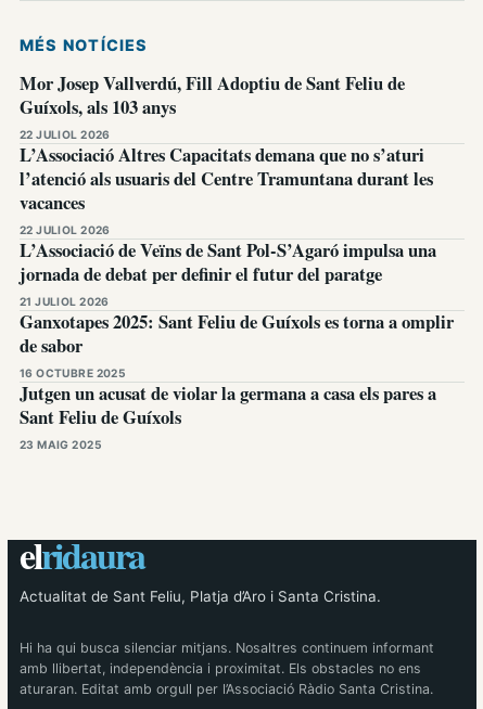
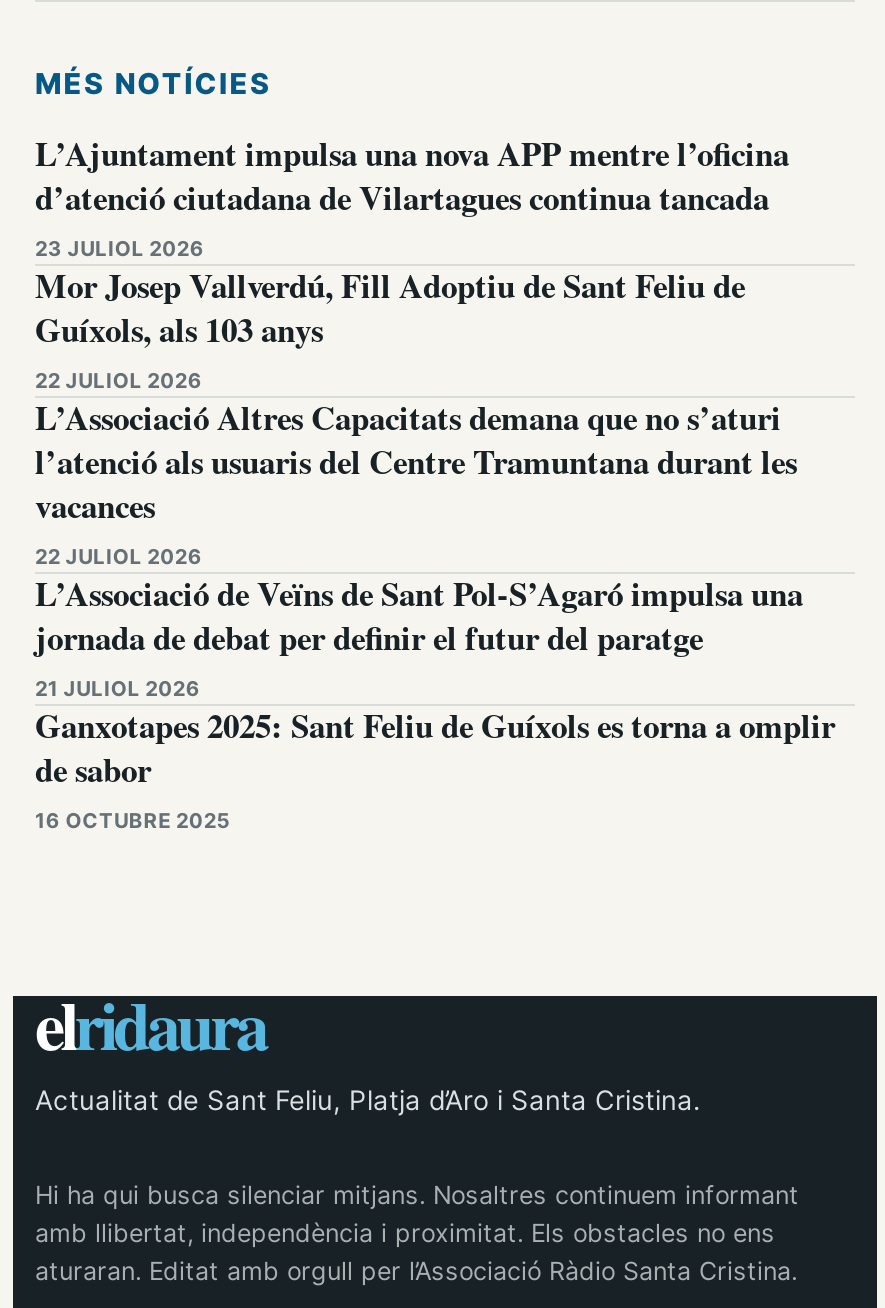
none -> [35,127,789,259] L’Ajuntament impulsa una nova APP mentre l’oficina | d’atenció ciutadana de Vilartagues continua tancada | 23 JULIOL 2026
moved [20,69,454,379] -> [35,259,835,831]: Mor Josep Vallverdú, Fill Adoptiu de Sant Feliu de | 22 JULIOL 2026 | L’Associació Altres Capacitats demana que no s’aturi | ... | de sabor | 16 OCTUBRE 2025
[20,379,436,451] Jutgen un acusat de violar la germana a casa els pares a | Sant Feliu de Guíxols | 23 MAIG 2025 -> none

